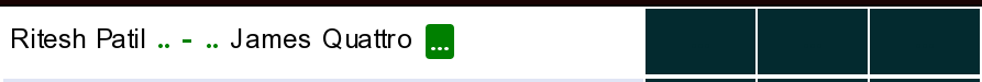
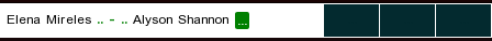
[10,20,450,61] Ritesh Patil .. - .. James Quattro ... -> [7,10,247,30] Elena Mireles .. - .. Alyson Shannon ...

